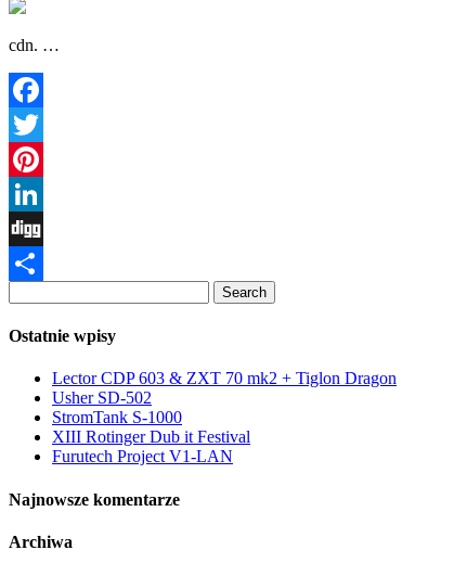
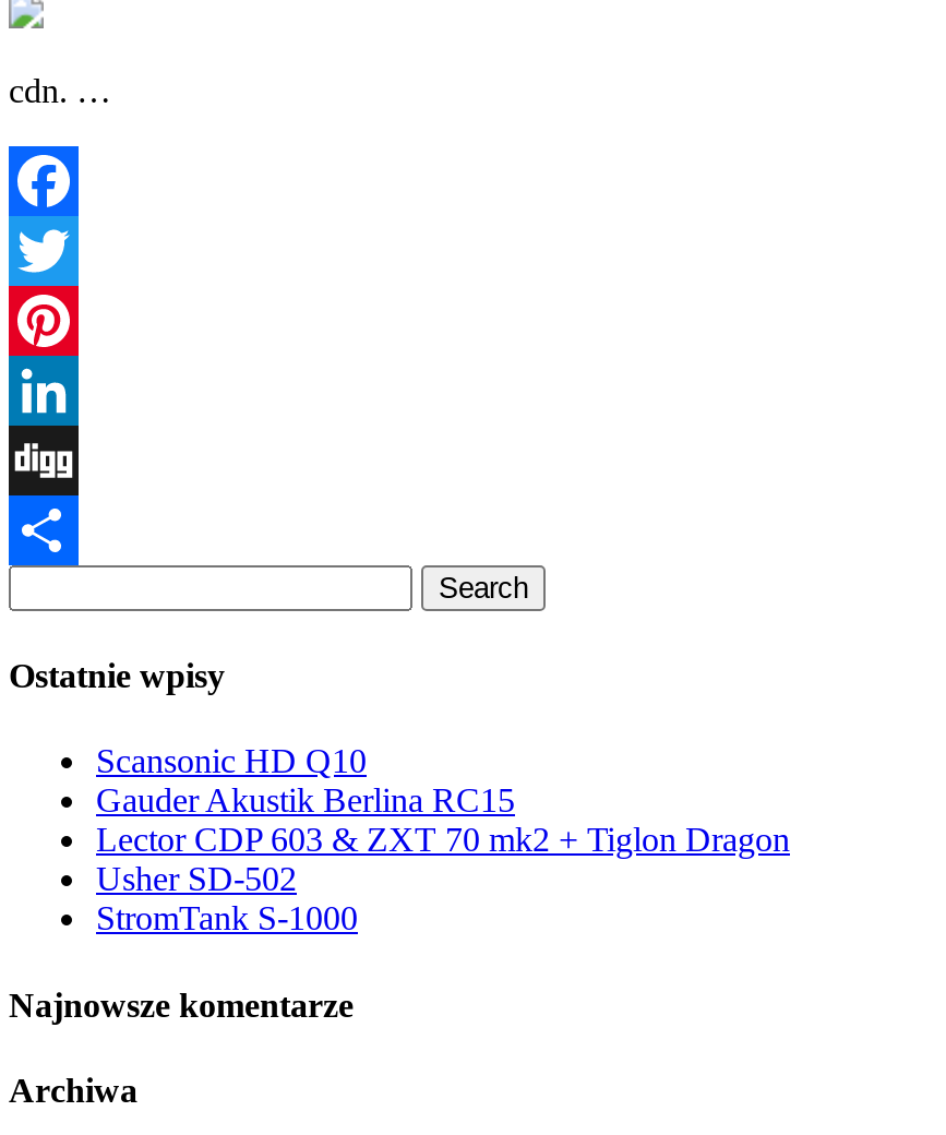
none -> [96,743,515,819] Scansonic HD Q10 | Gauder Akustik Berlina RC15
moved [52,369,397,427] -> [96,821,790,937]: Lector CDP 603 & ZXT 70 mk2 + Tiglon Dragon | Usher SD-502 | StromTank S-1000
[52,428,250,466] XIII Rotinger Dub it Festival | Furutech Project V1-LAN -> none

